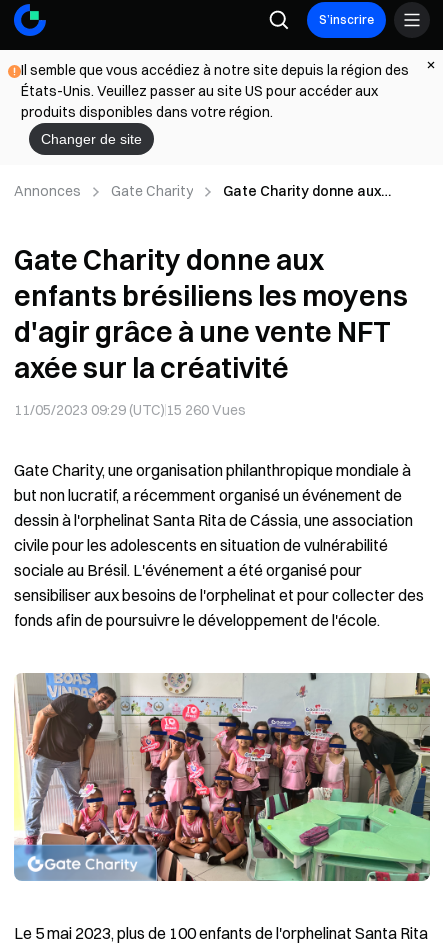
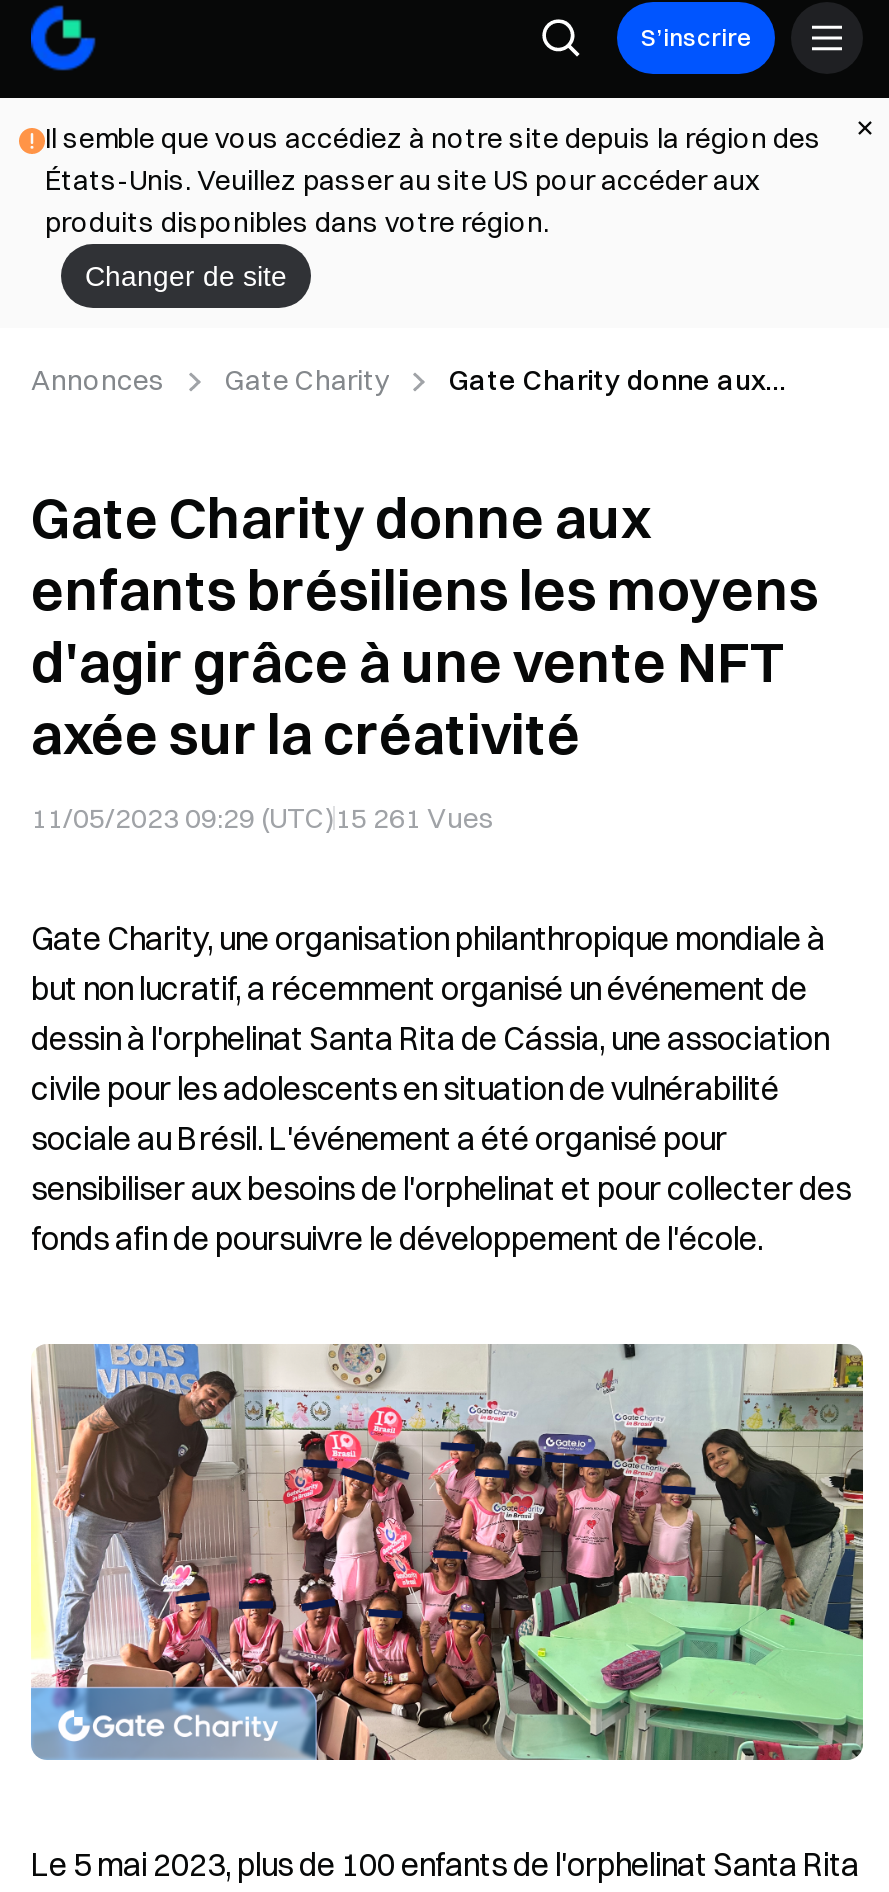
[14,401,246,419] 11/05/2023 09:29 (UTC)15 260 Vues -> [31,800,495,836] 11/05/2023 09:29 (UTC)15 261 Vues

